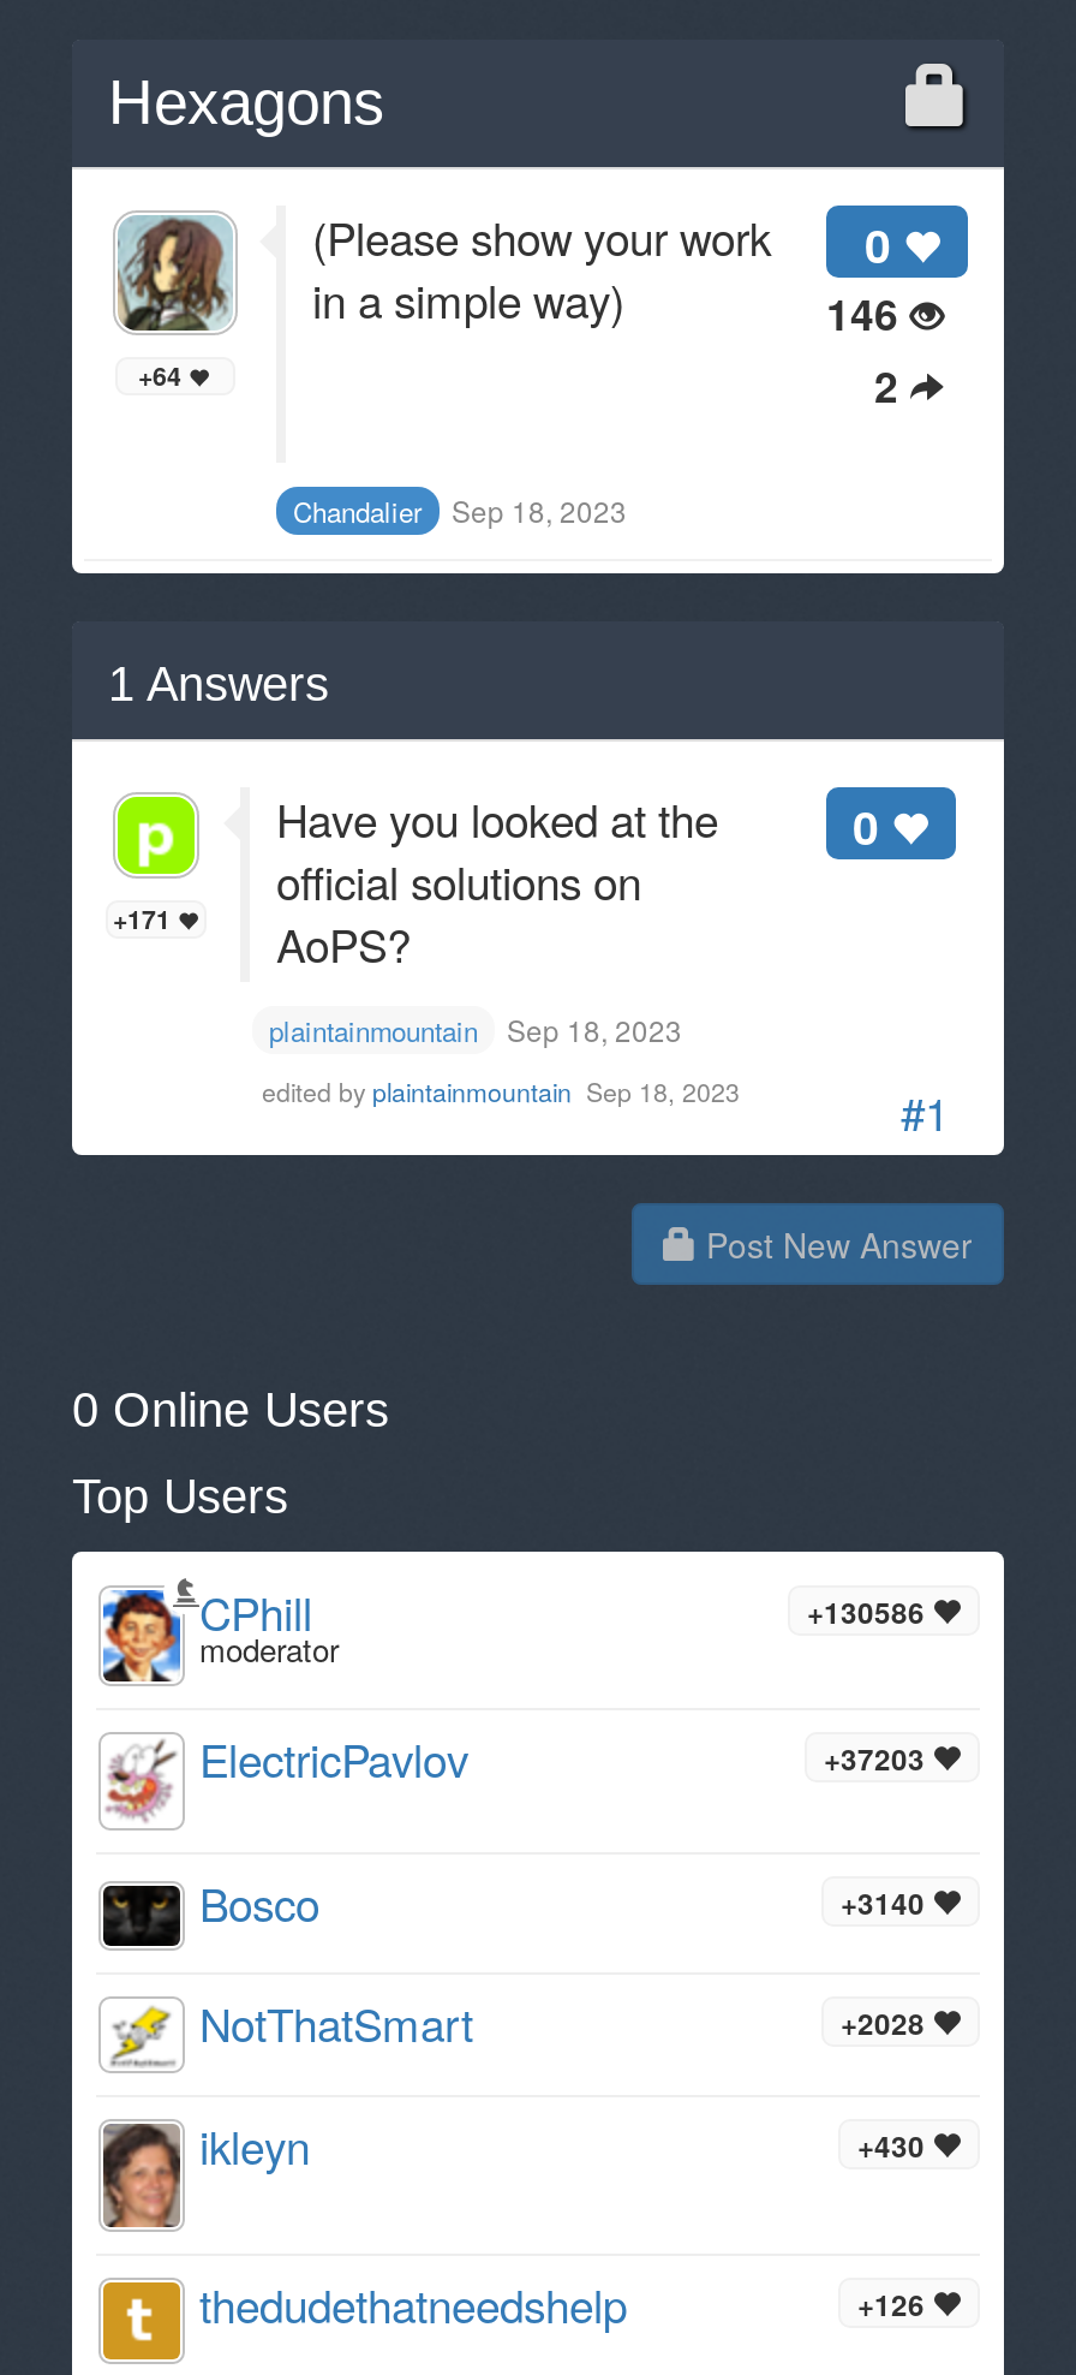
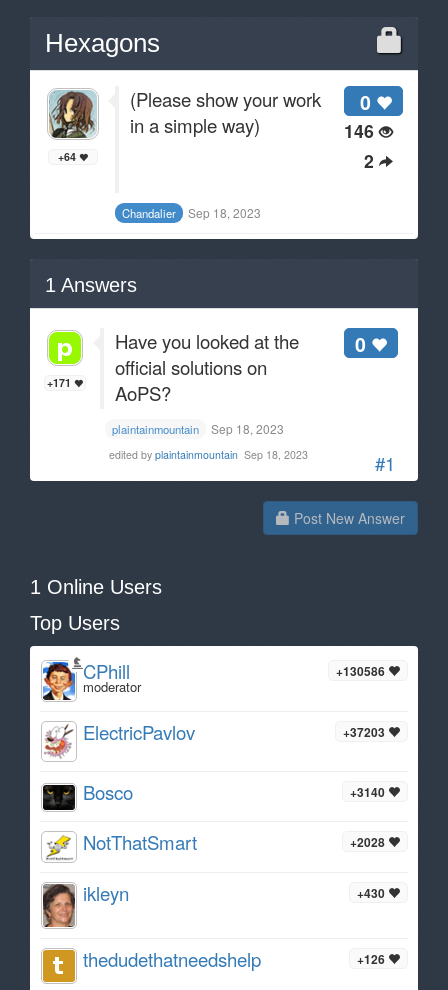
[72,1383,389,1436] 0 Online Users -> [30,576,162,598] 1 Online Users

